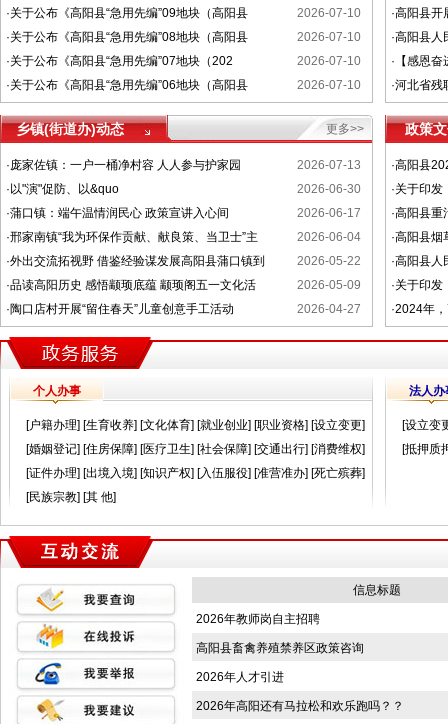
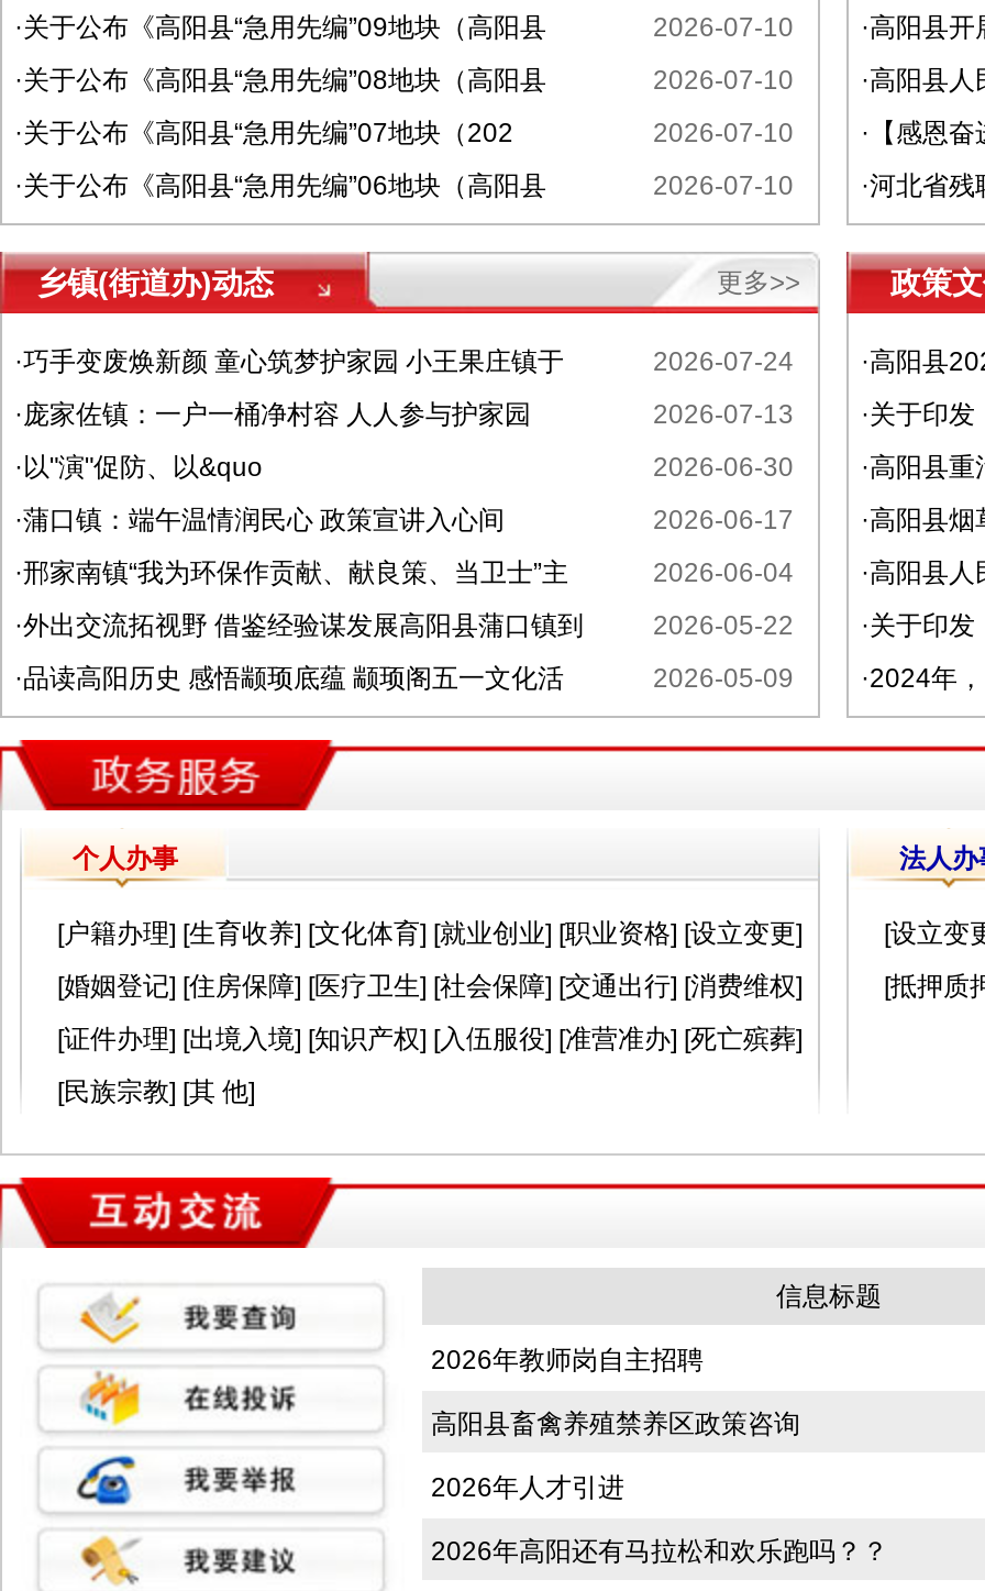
moved [6,158,361,292] -> [14,399,794,694]: ·庞家佐镇：一户一桶净村容 人人参与护家园 | 2026-07-13 | ·以"演"促防、以&quo | ... | ·品读高阳历史 感悟颛顼底蕴 颛顼阁五一文化活 | 2026-05-09
none -> [14,346,794,377] ·巧手变废焕新颜 童心筑梦护家园 小王果庄镇于 | 2026-07-24
[6,302,361,316] ·陶口店村开展“留住春天”儿童创意手工活动 | 2026-04-27 -> none

